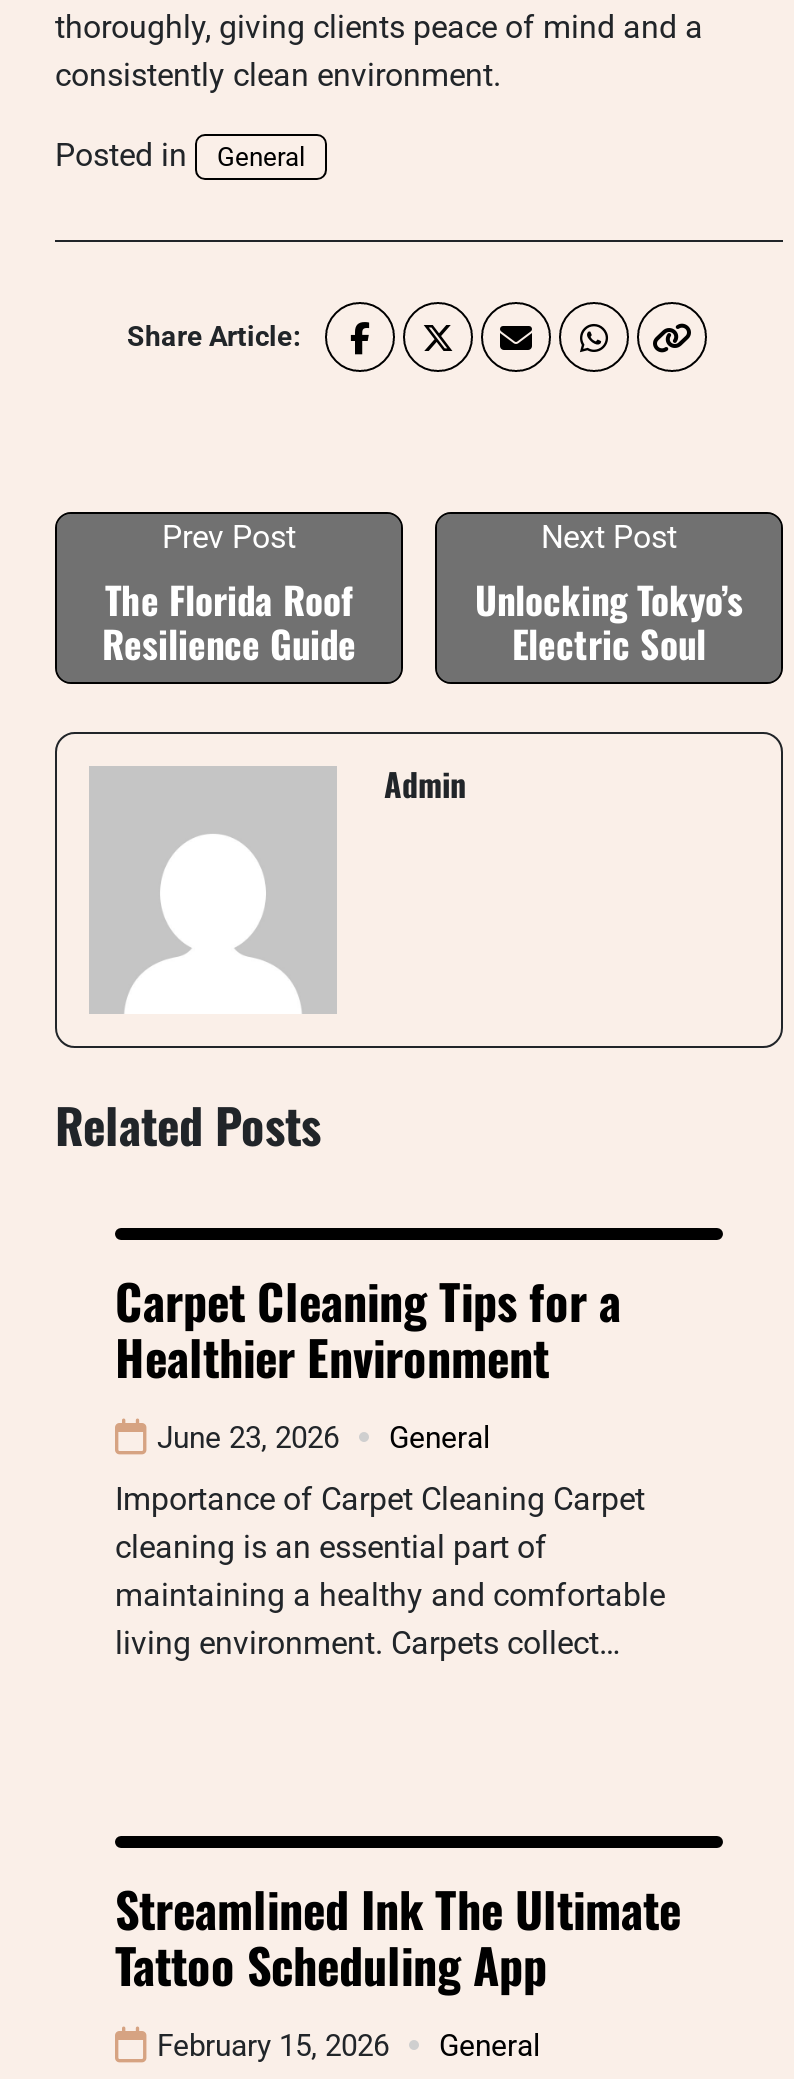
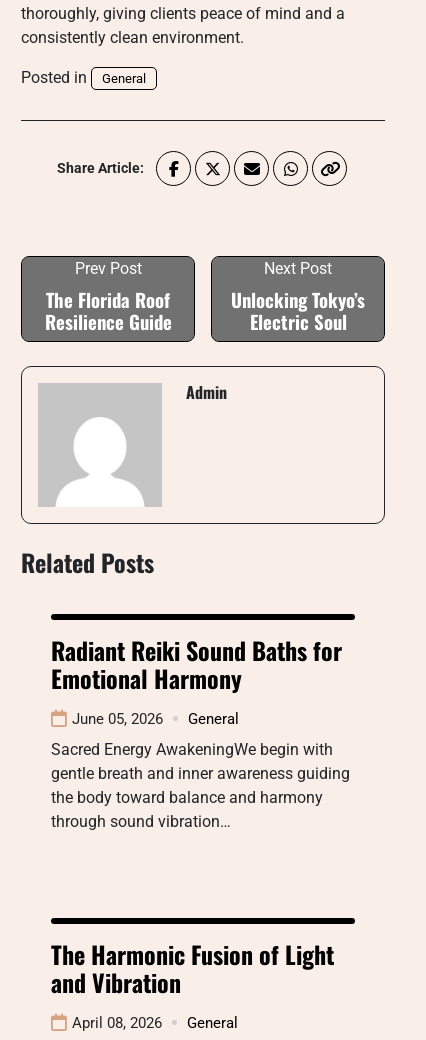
[115,1263,621,1455] Carpet Cleaning Tips for a | Healthier Environment | June 23, 2026 -> [51,631,342,727] Radiant Reiki Sound Baths for | Emotional Harmony | June 05, 2026
[115,1479,665,1661] Importance of Carpet Cleaning Carpet | cleaning is an essential part of | maintaining a healthy and comfortable | living environment. Carpets collect… -> [51,739,350,830] Sacred Energy AwakeningWe begin with | gentle breath and inner awareness guiding | the body toward balance and harmony | through sound vibration…
[115,1871,681,2063] Streamlined Ink The Ultimate | Tattoo Scheduling App | February 15, 2026 -> [51,935,334,1031] The Harmonic Fusion of Light | and Vibration | April 08, 2026

